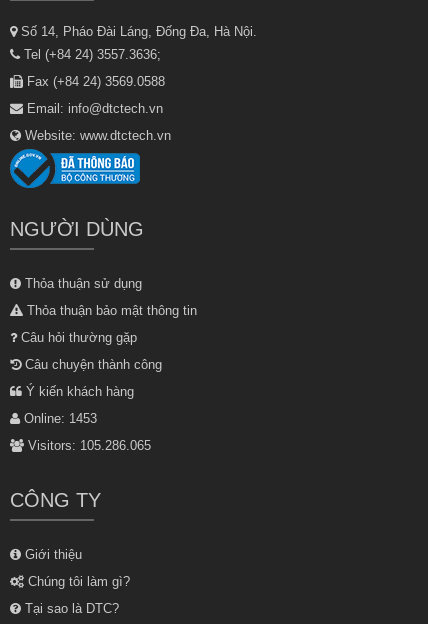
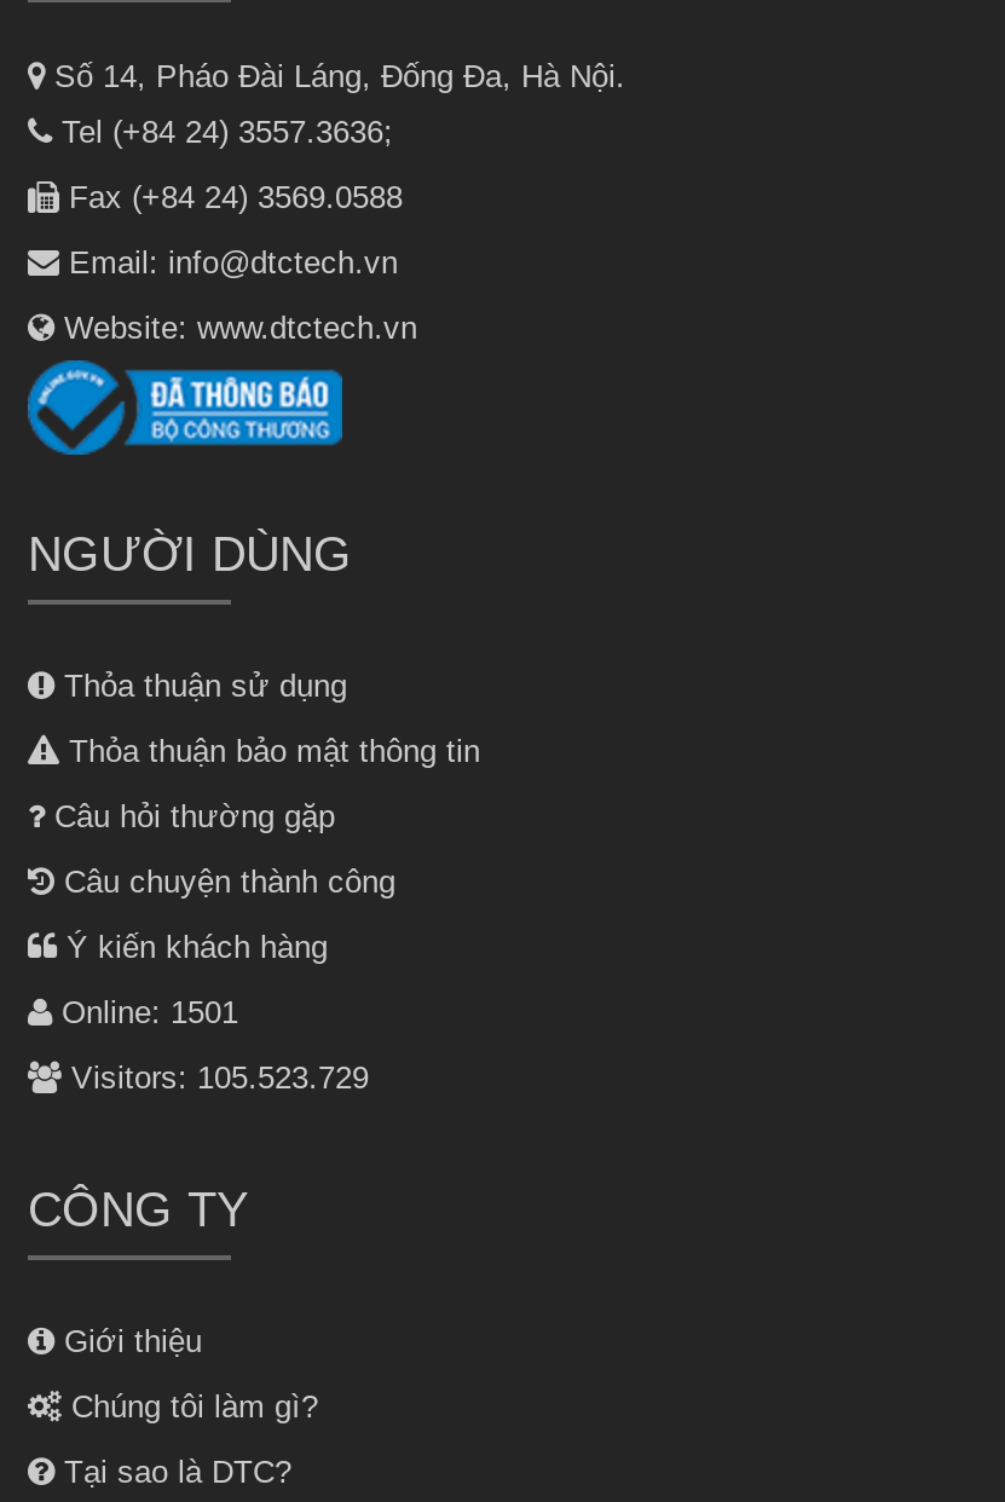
[20,411,97,426] Online: 1453 -> [52,993,238,1030] Online: 1501
[24,438,151,453] Visitors: 105.286.065 -> [62,1059,369,1095] Visitors: 105.523.729

